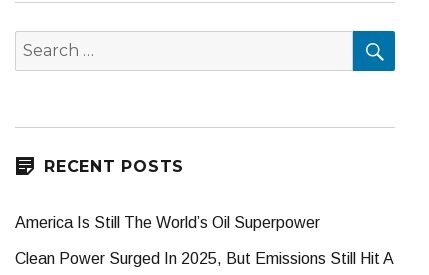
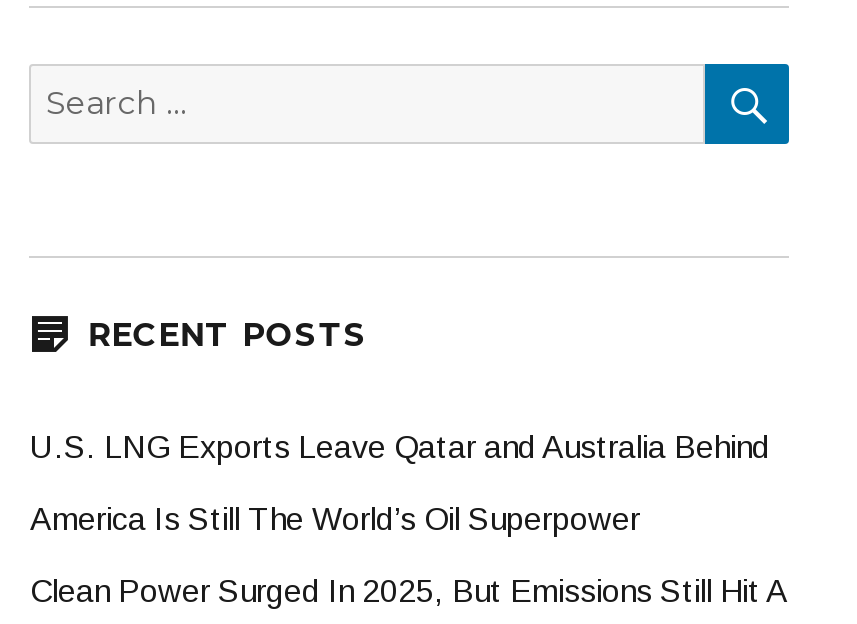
none -> [30,430,770,464] U.S. LNG Exports Leave Qatar and Australia Behind

